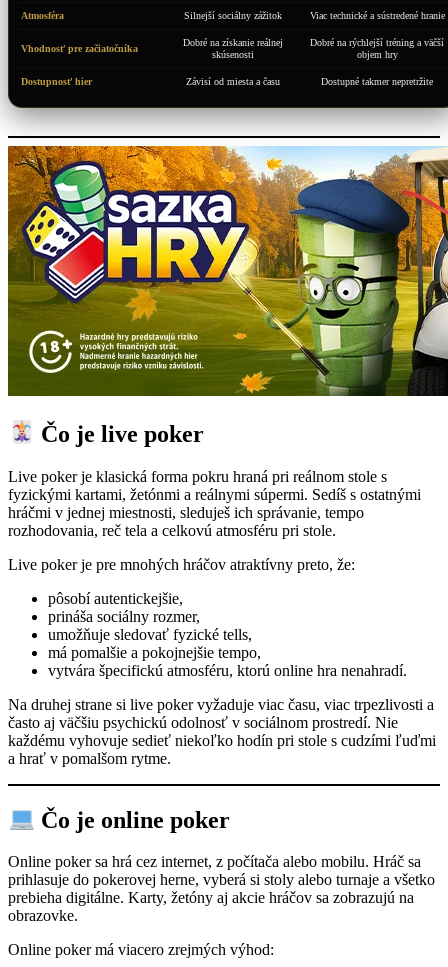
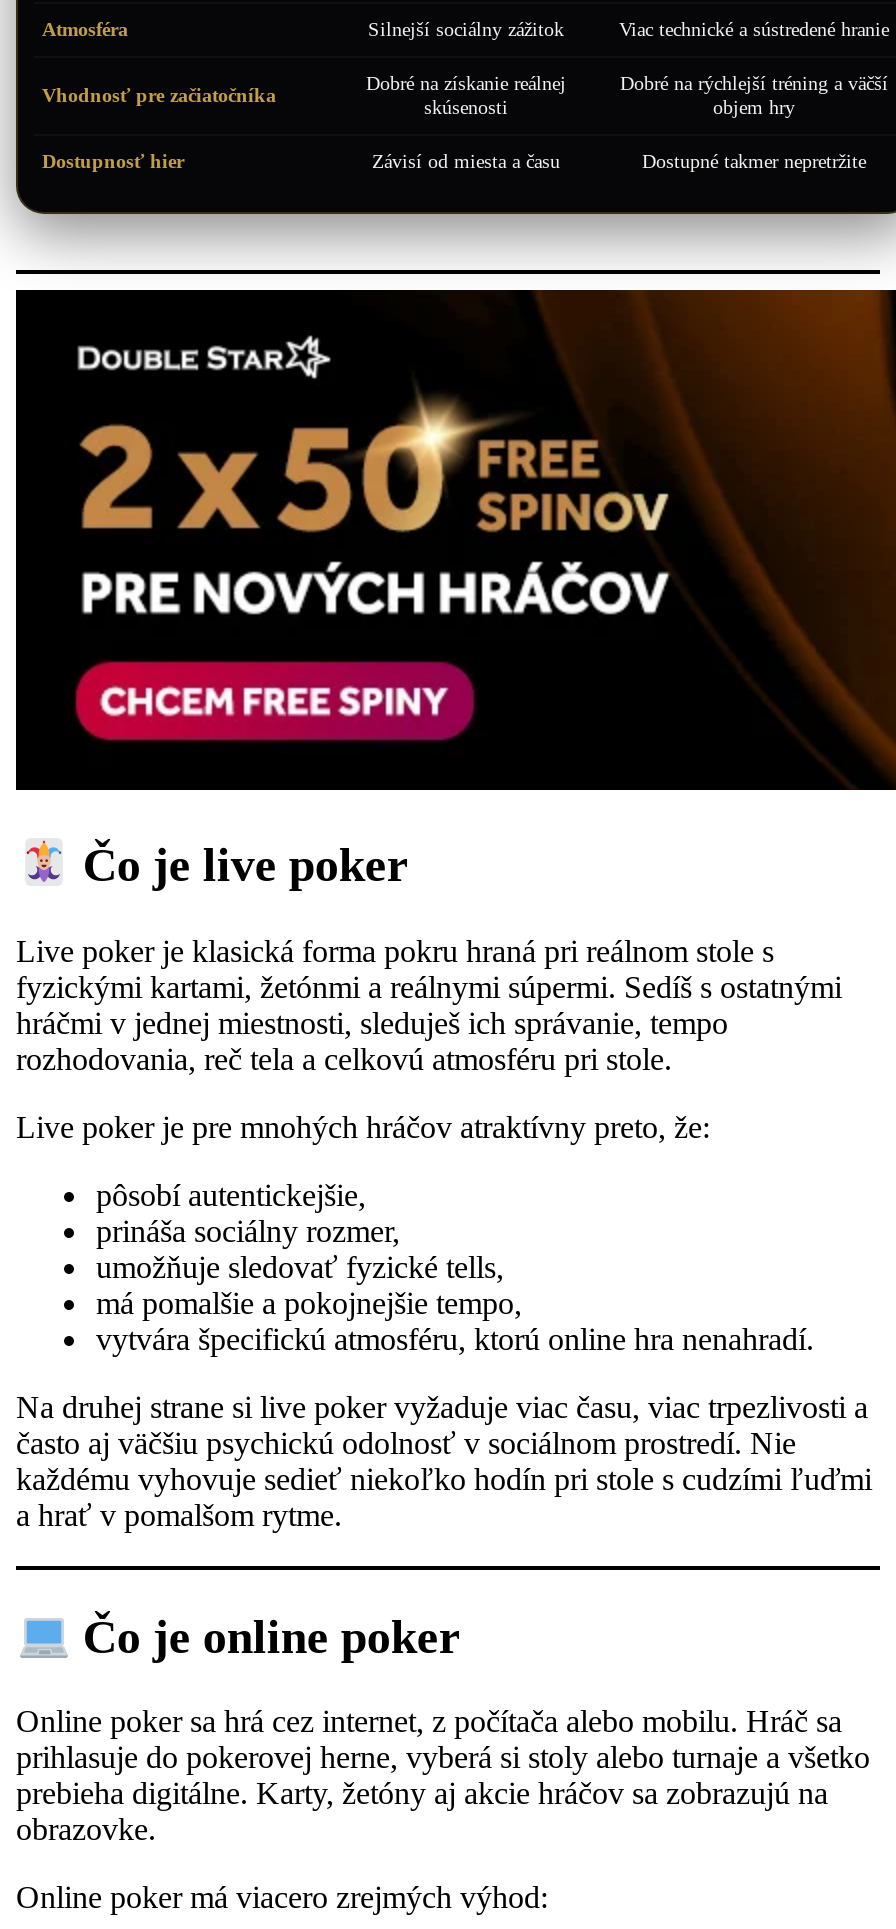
[7,145,445,397] [image] -> [14,288,890,792] [image]

